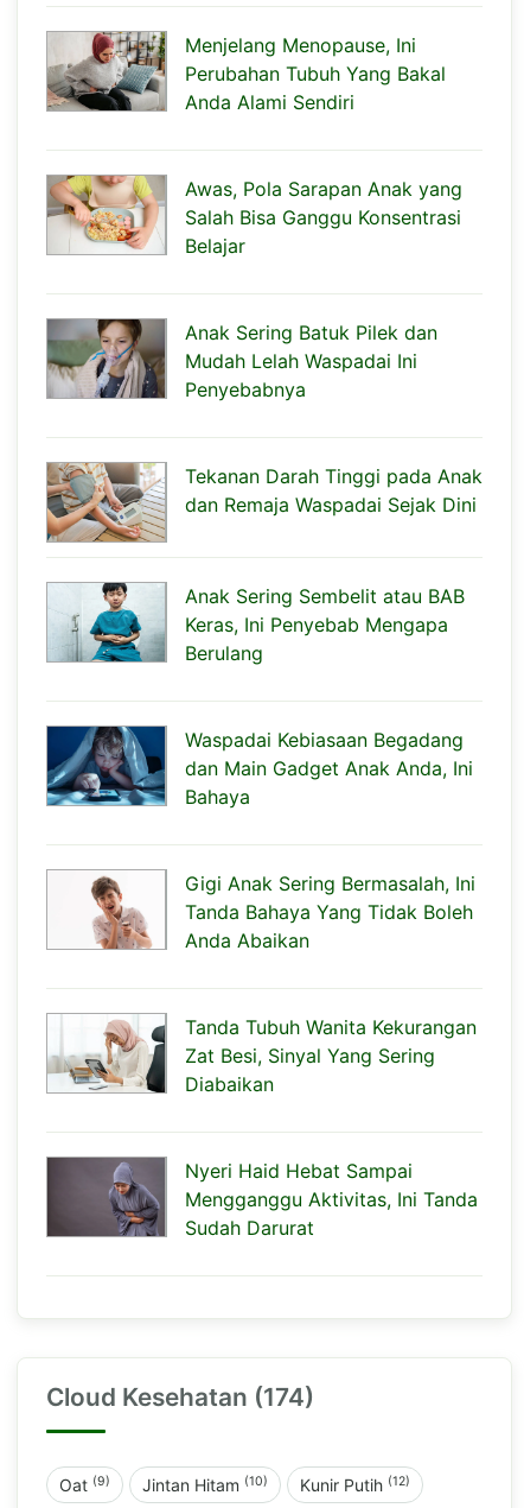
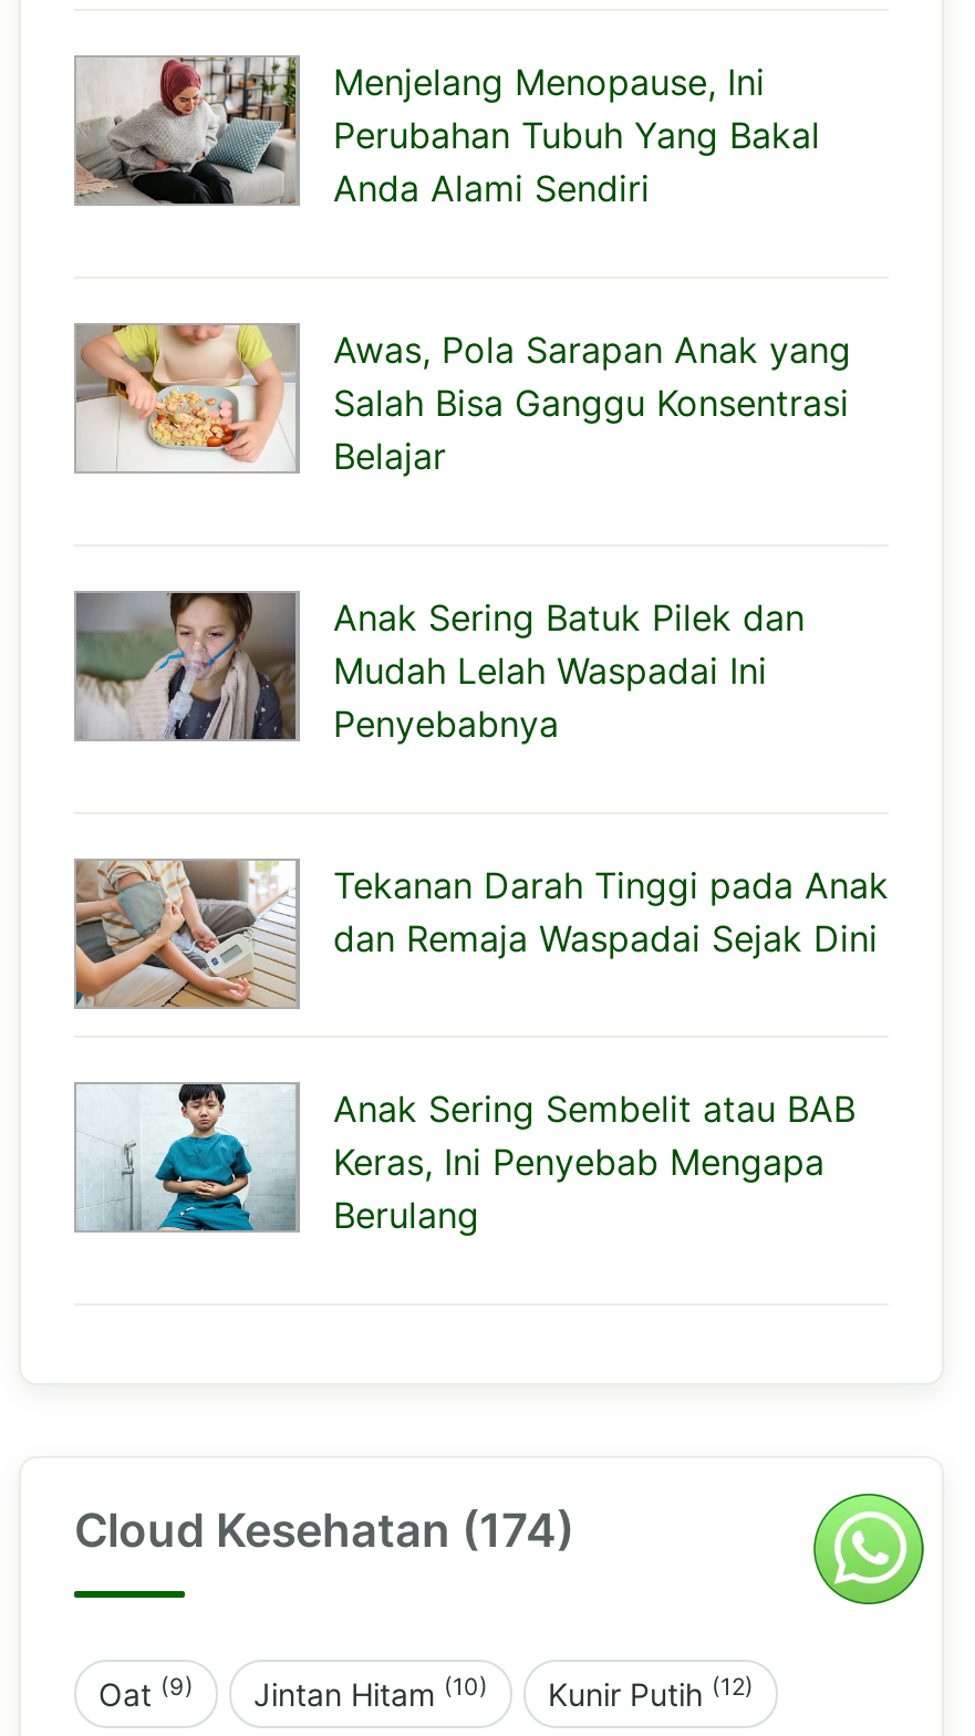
none -> [811,1491,926,1607] [image]
[45,724,473,809] [image] | Waspadai Kebiasaan Begadang | dan Main Gadget Anak Anda, Ini | Bahaya -> none
[46,869,475,953] [image] | Gigi Anak Sering Bermasalah, Ini | Tanda Bahaya Yang Tidak Boleh | Anda Abaikan -> none
[46,1013,477,1096] [image] | Tanda Tubuh Wanita Kekurangan | Zat Besi, Sinyal Yang Sering | Diabaikan -> none
[46,1157,478,1240] [image] | Nyeri Haid Hebat Sampai | Mengganggu Aktivitas, Ini Tanda | Sudah Darurat -> none

